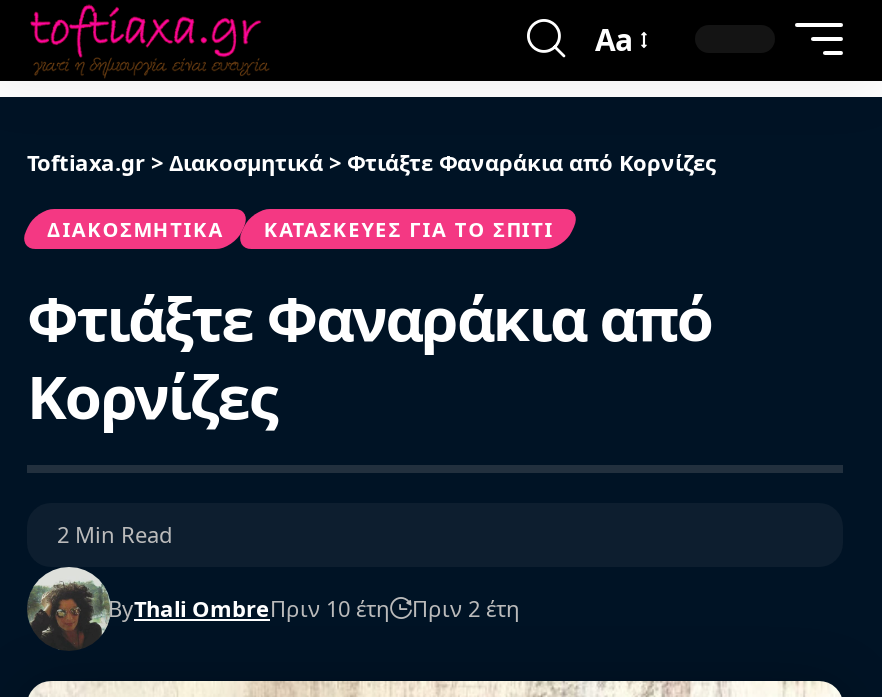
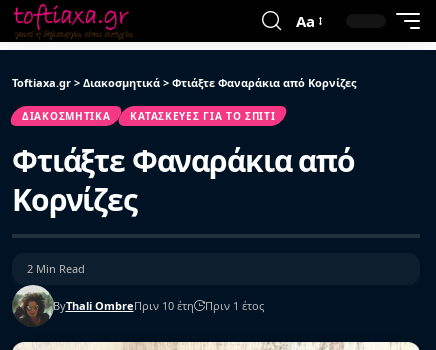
[412,593,520,623] Πριν 2 έτη -> [204,298,263,313] Πριν 1 έτος

